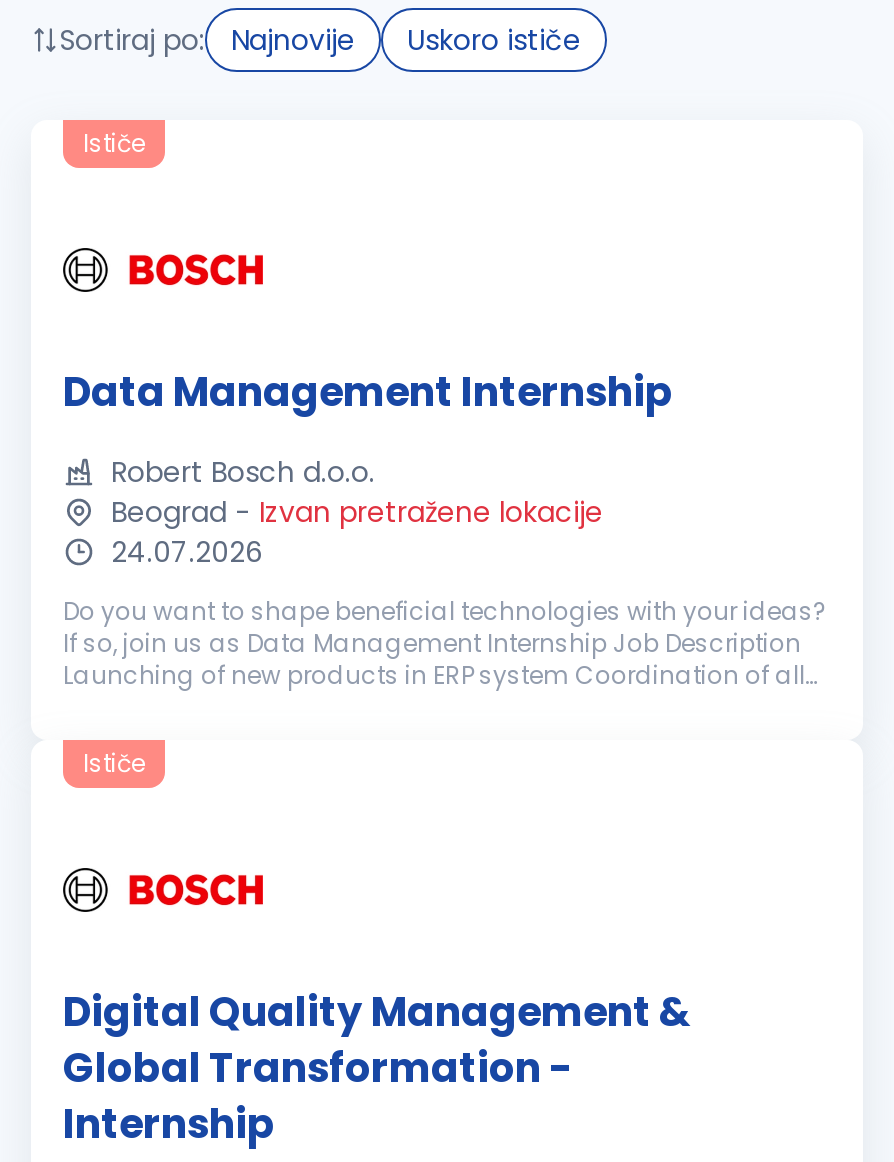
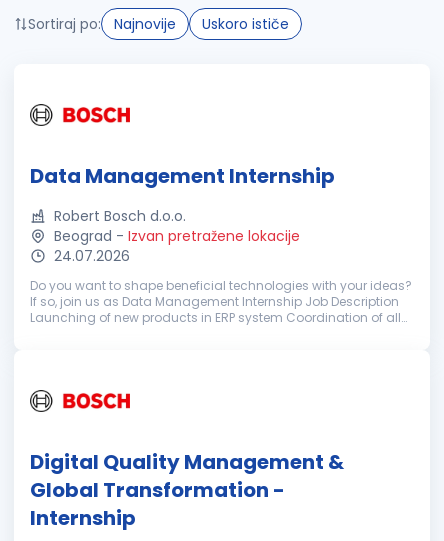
[83,126,145,160] Ističe -> none
[83,746,145,780] Ističe -> none

